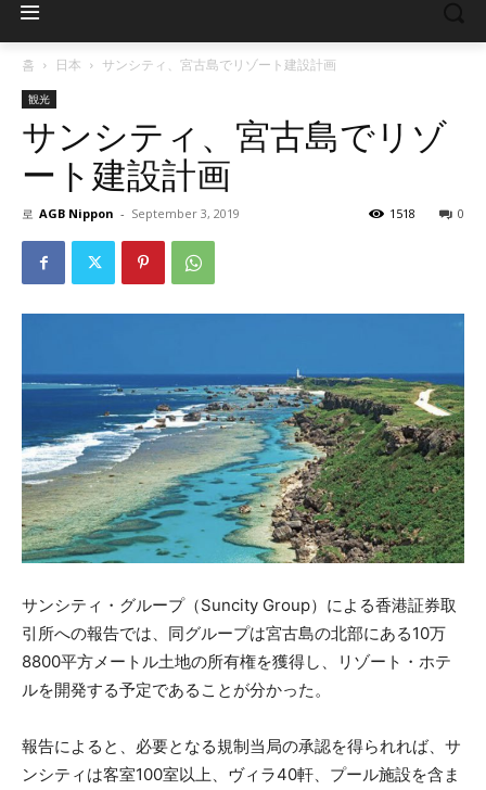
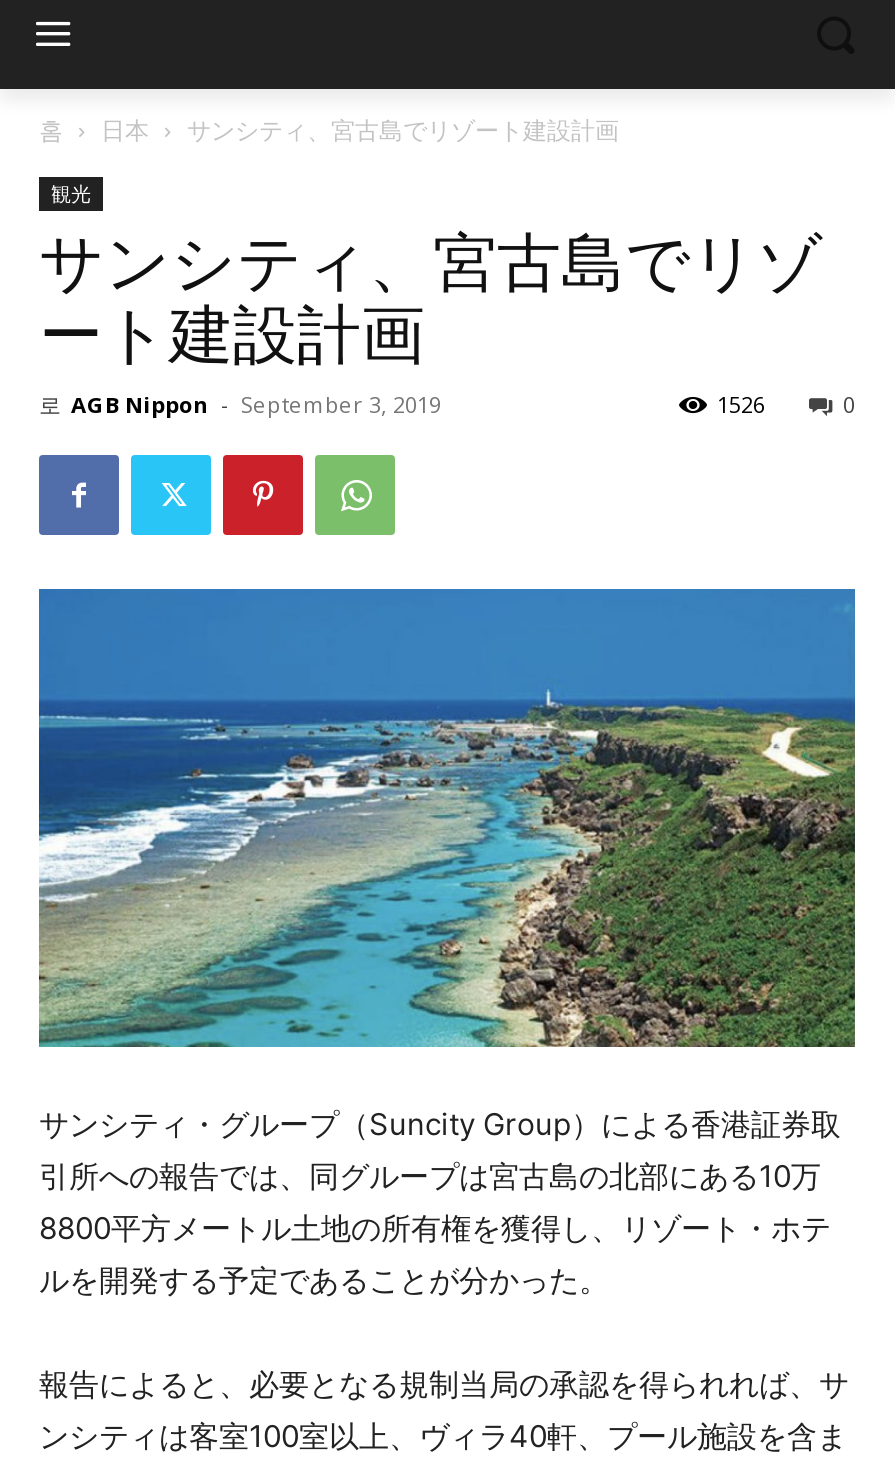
[389,205,415,221] 1518 -> [717,389,765,419] 1526

